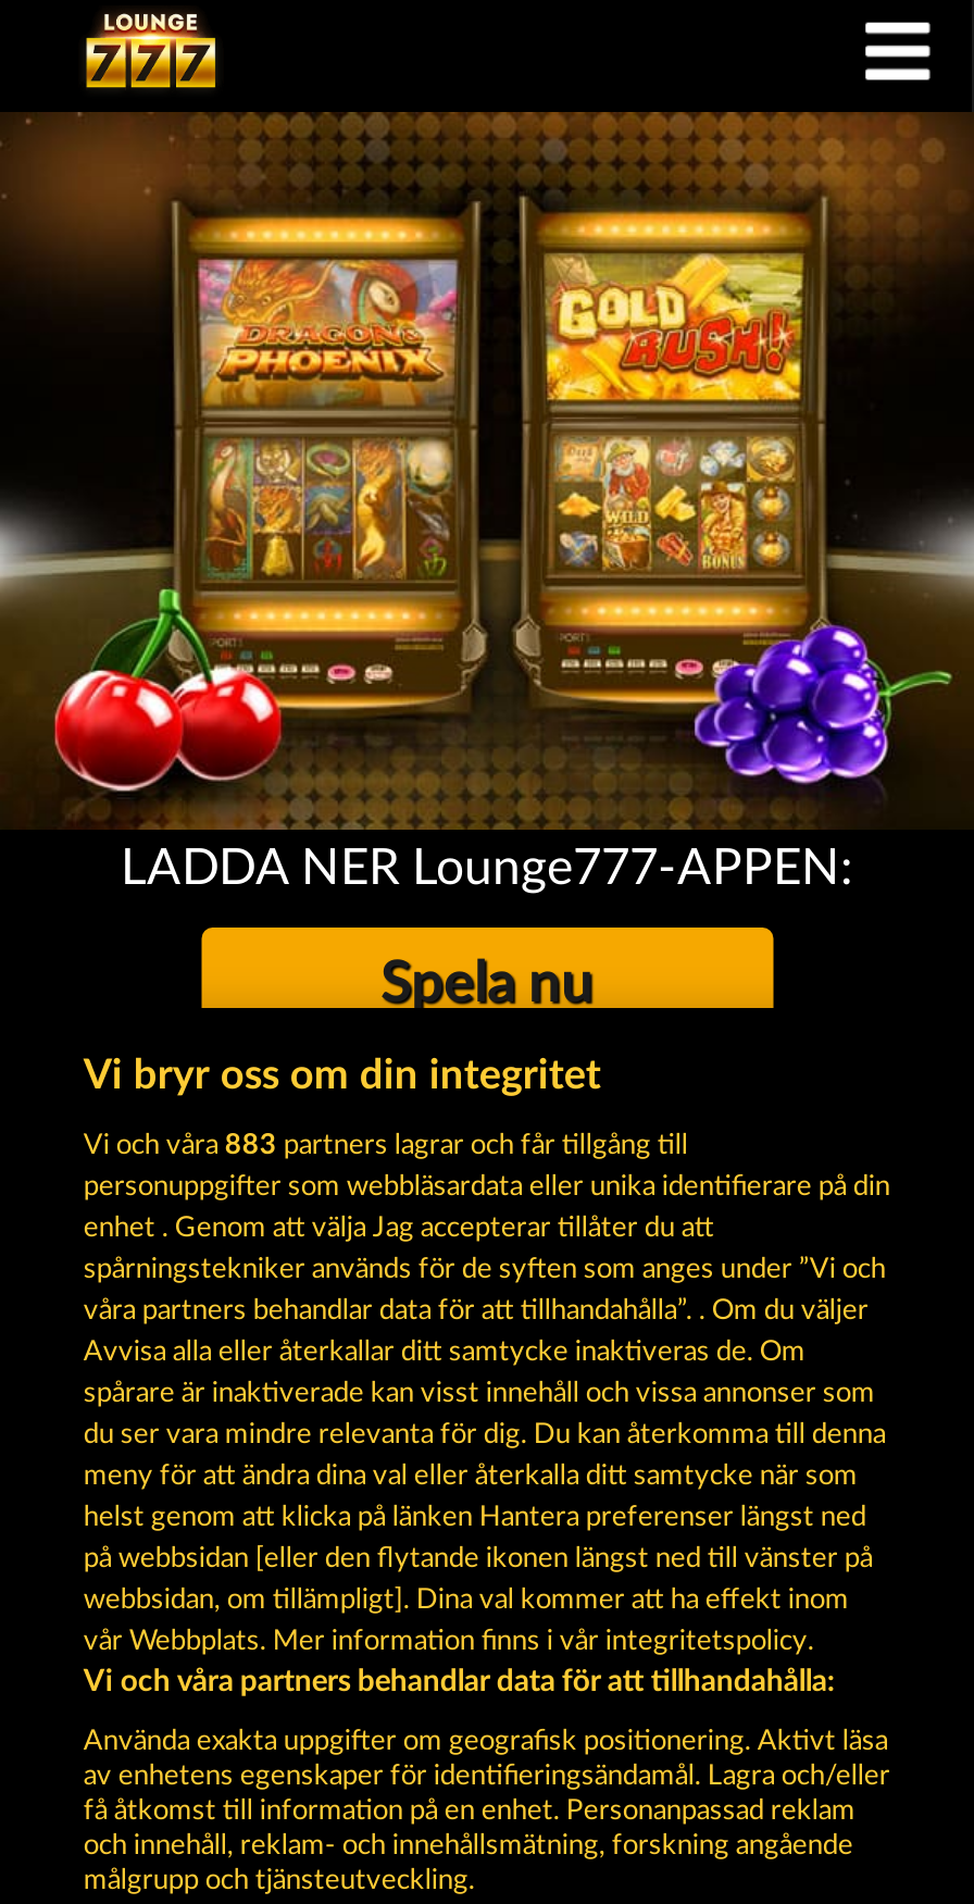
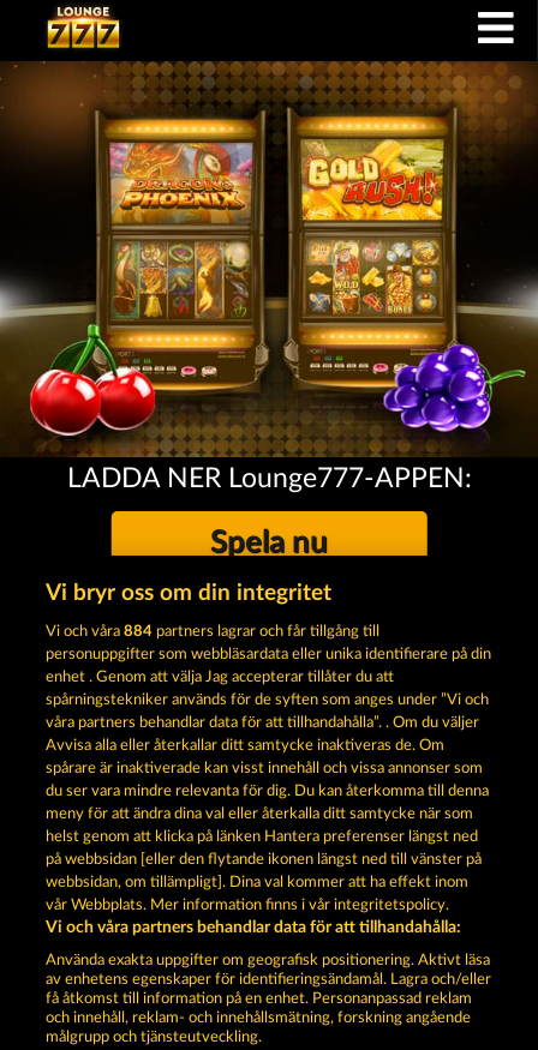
[83,1132,688,1160] Vi och våra 883 partners lagrar och får tillgång till -> [46,624,380,640] Vi och våra 884 partners lagrar och får tillgång till

